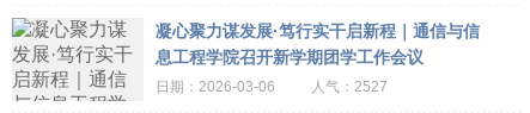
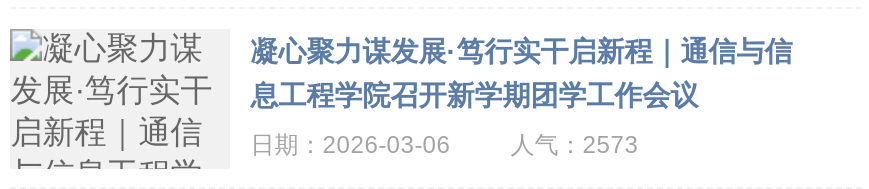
[354,79,388,95] 2527 -> [582,131,638,159] 2573

